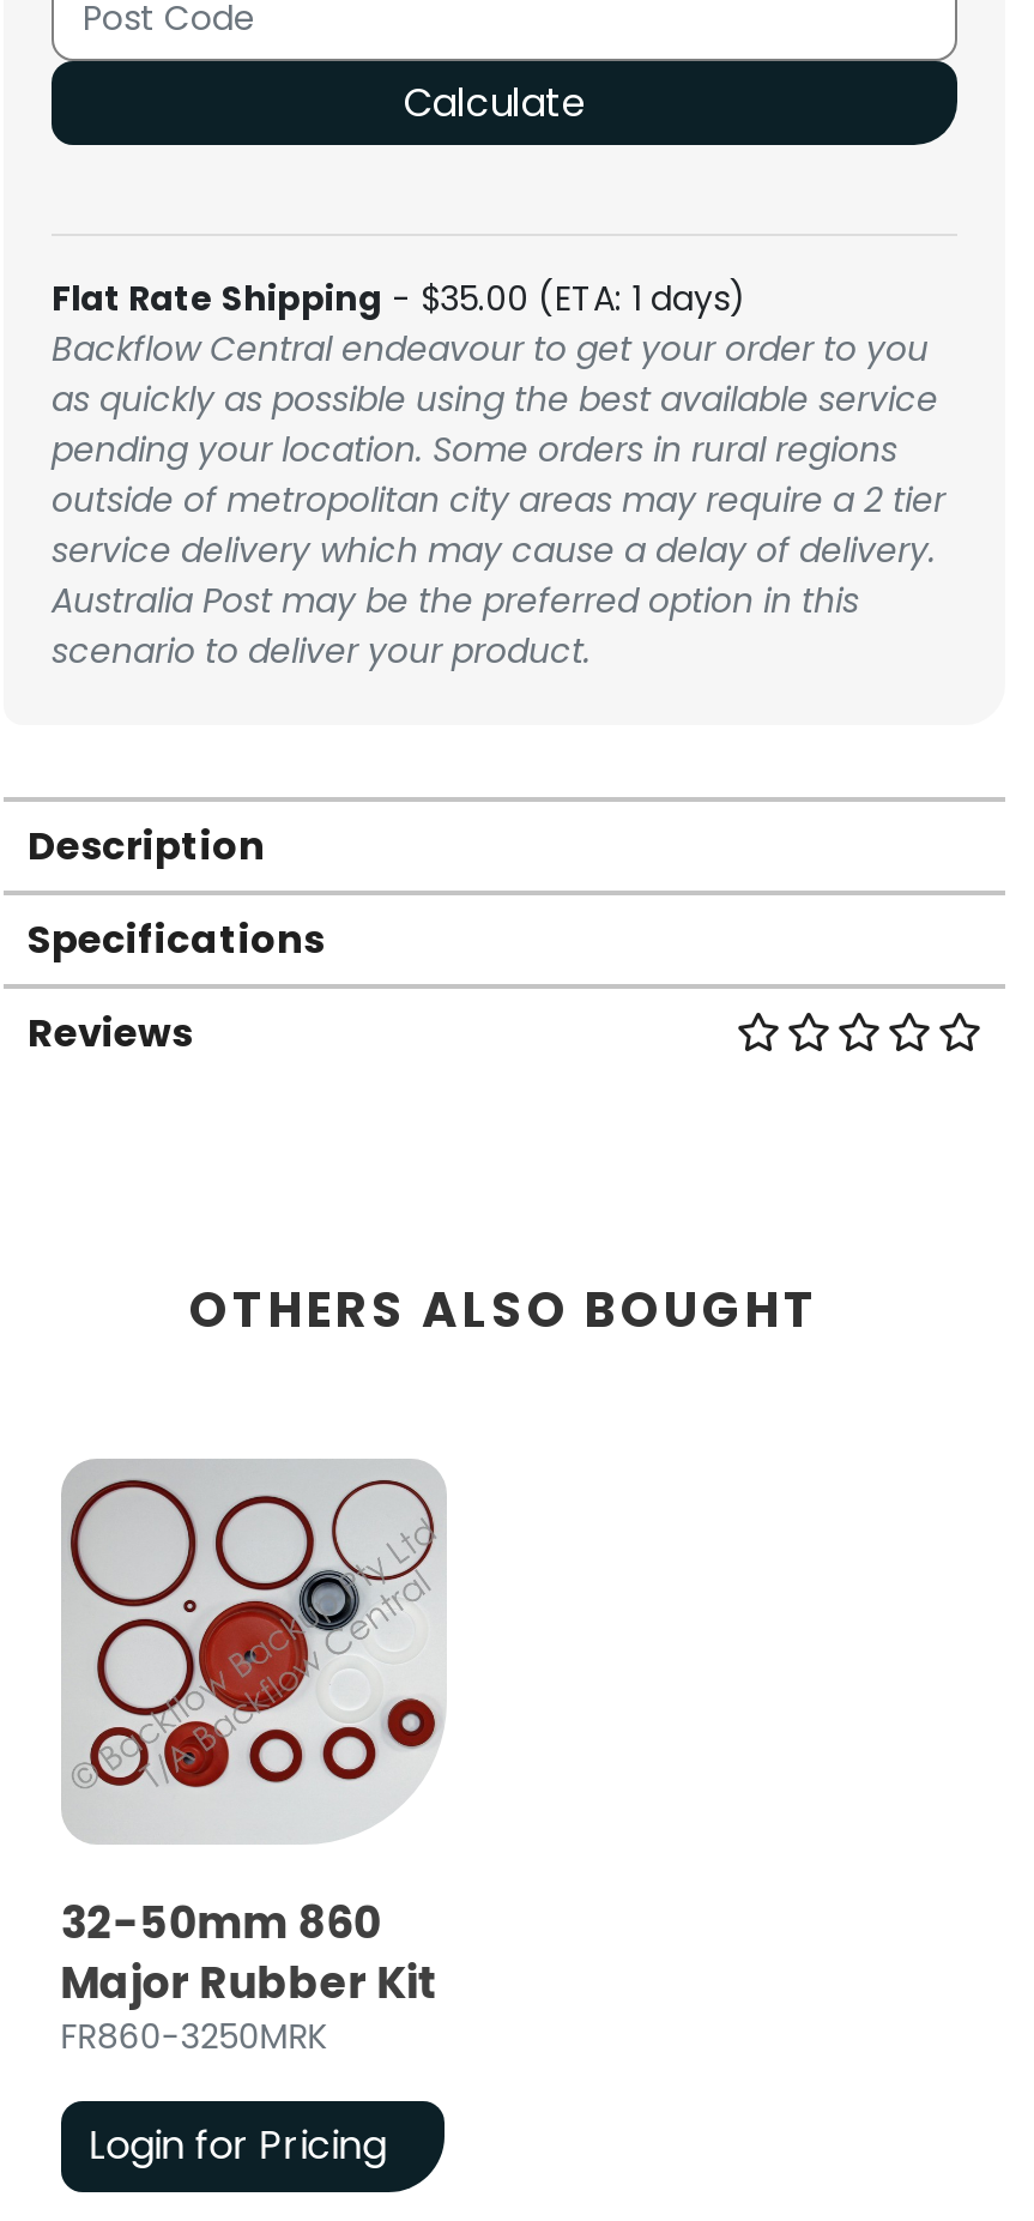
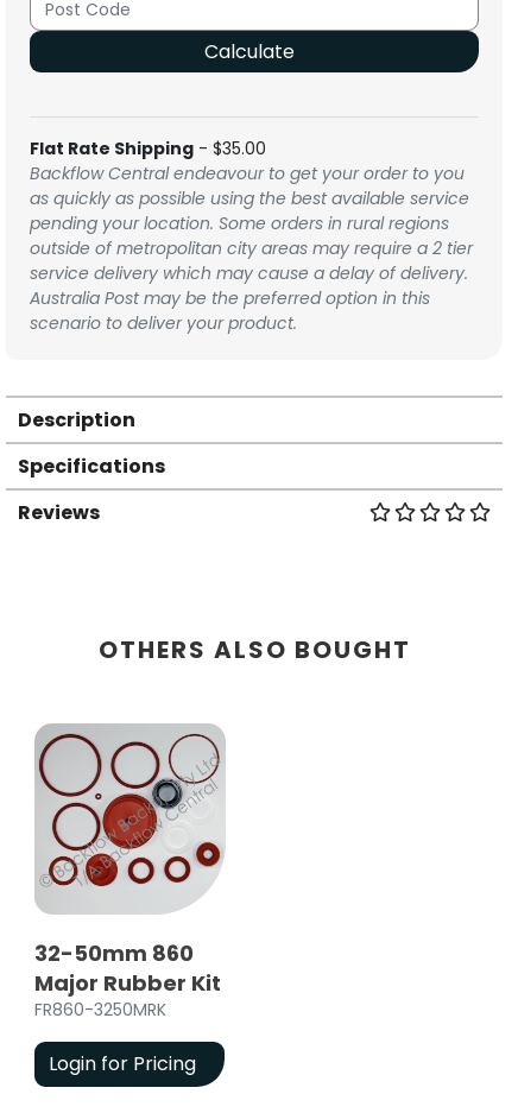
[52,275,746,323] Flat Rate Shipping - $35.00 (ETA: 1 days) -> [30,137,266,161] Flat Rate Shipping - $35.00

